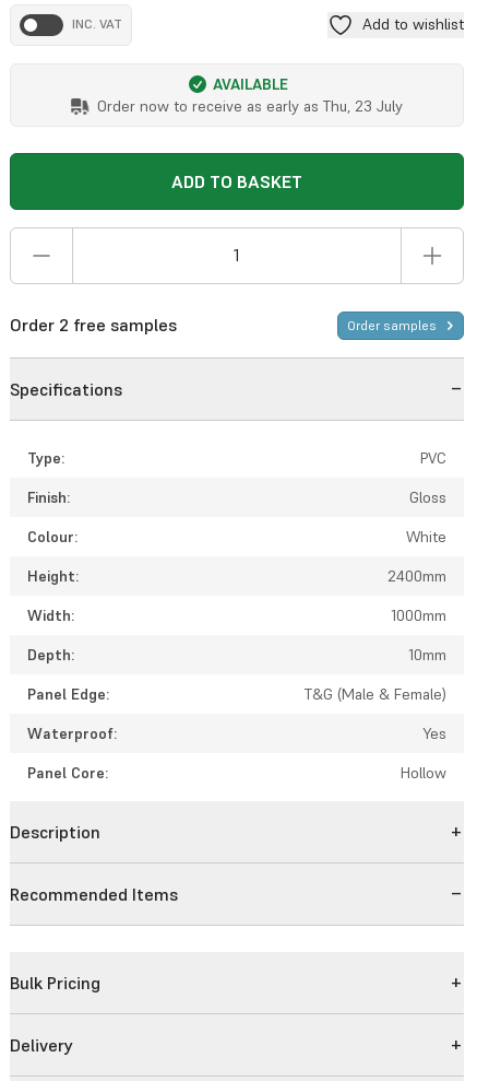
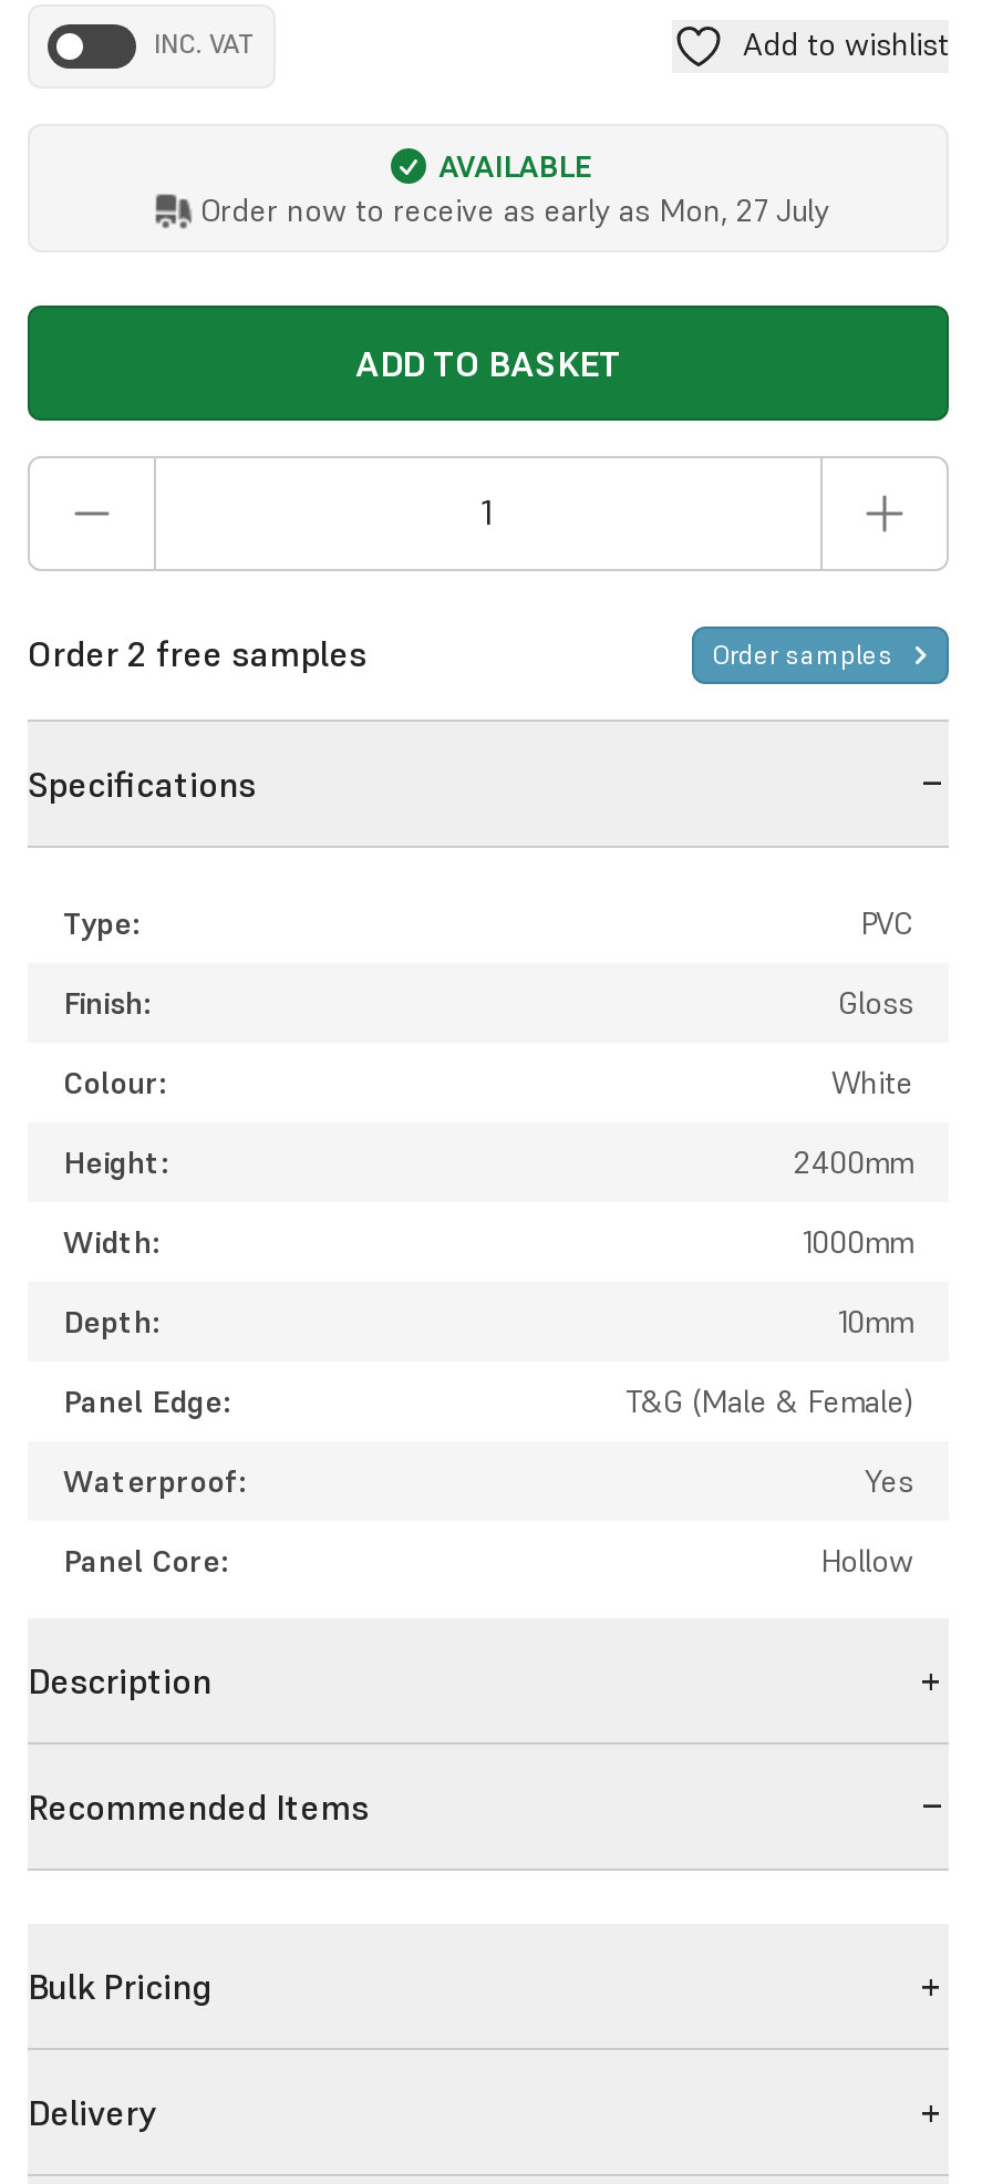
[97,96,403,116] Order now to receive as early as Thu, 23 July -> [200,190,829,230] Order now to receive as early as Mon, 27 July

